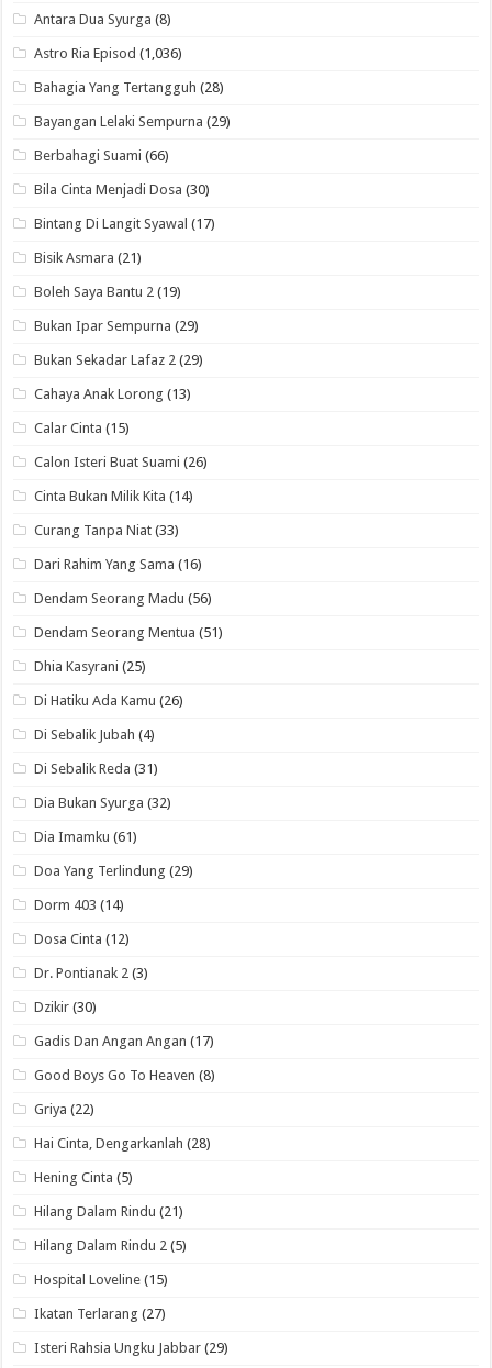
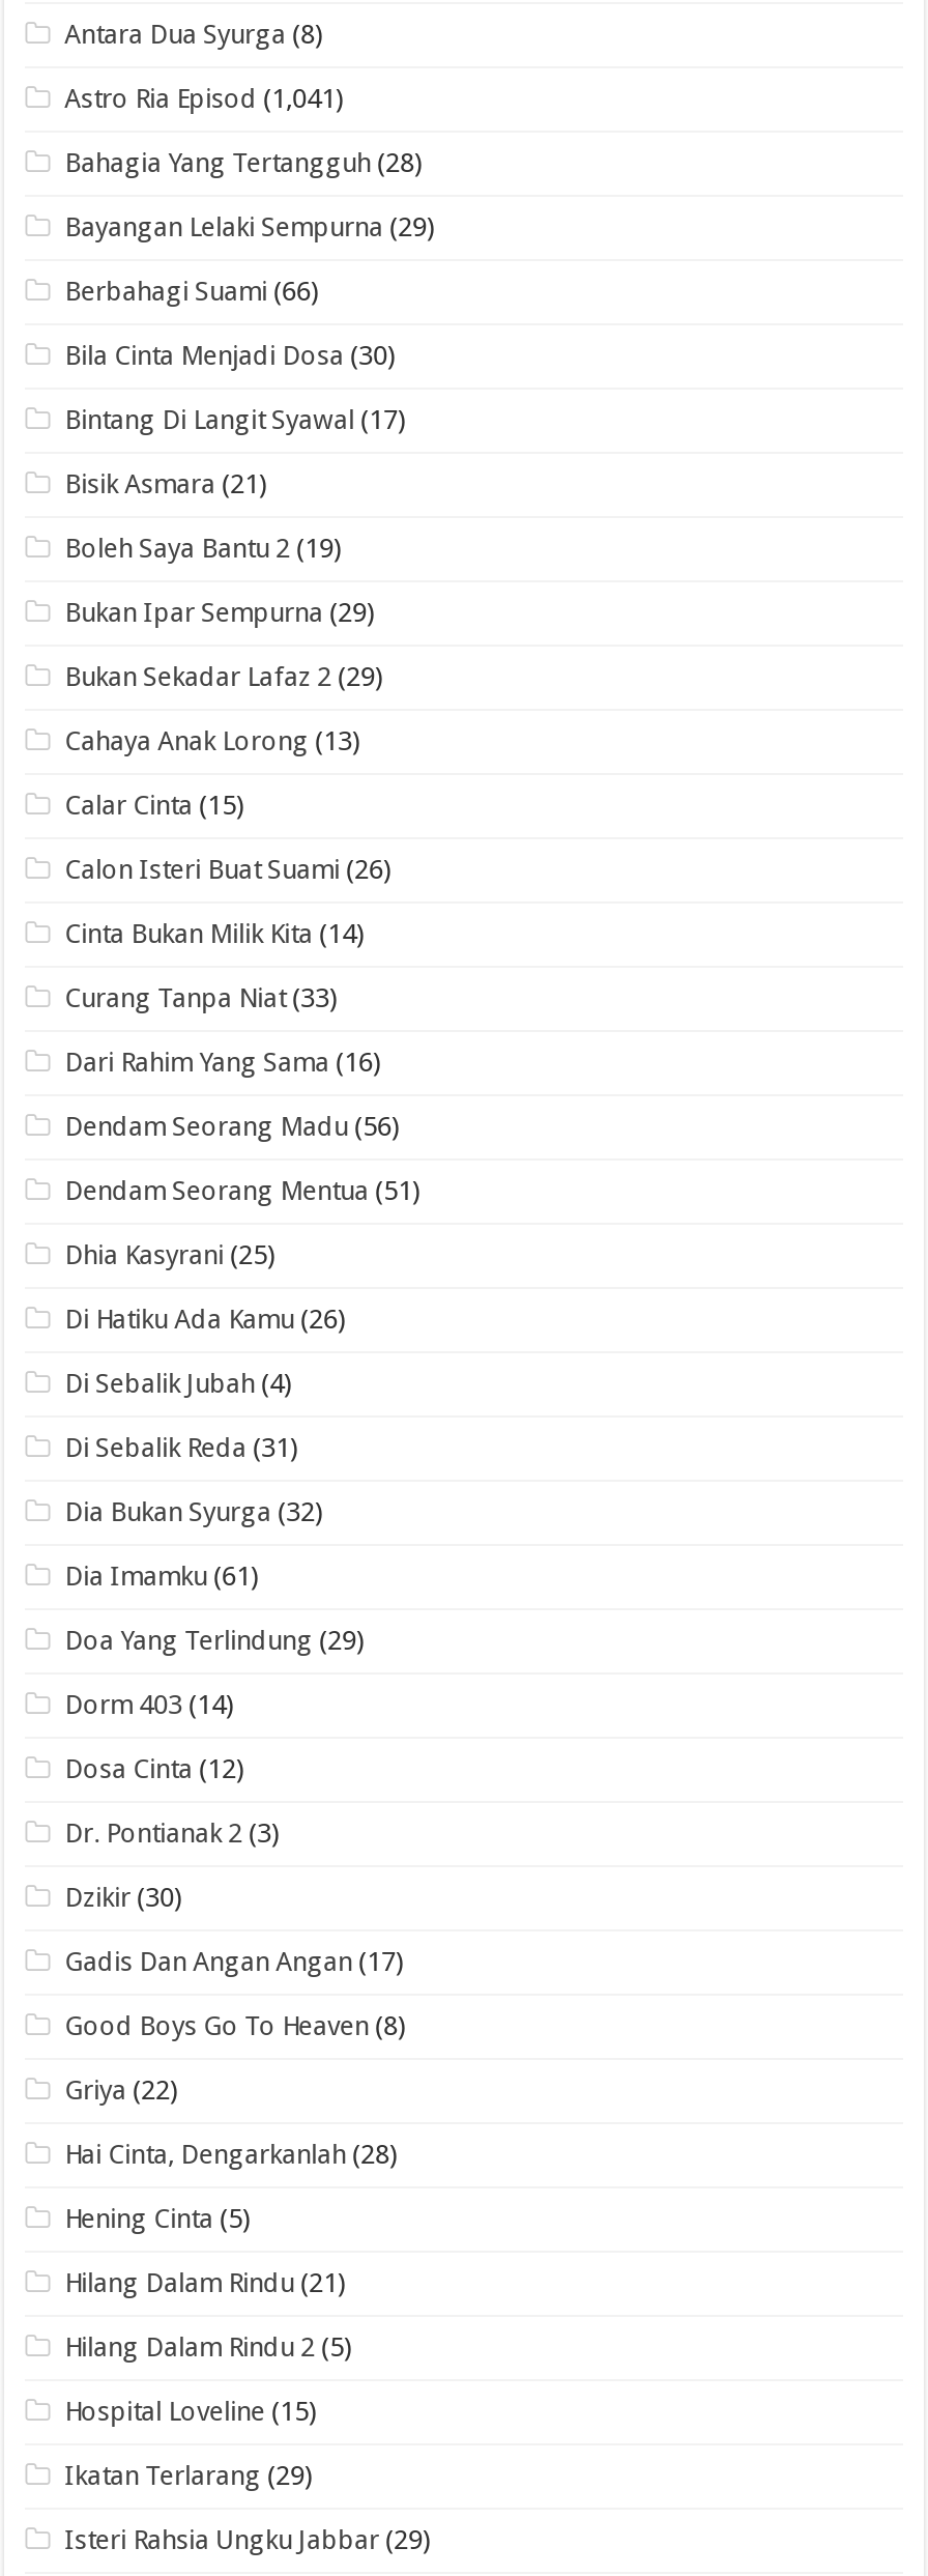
[34,45,182,62] Astro Ria Episod (1,036) -> [64,83,344,114] Astro Ria Episod (1,041)
[34,1305,166,1322] Ikatan Terlarang (27) -> [64,2460,313,2491] Ikatan Terlarang (29)

